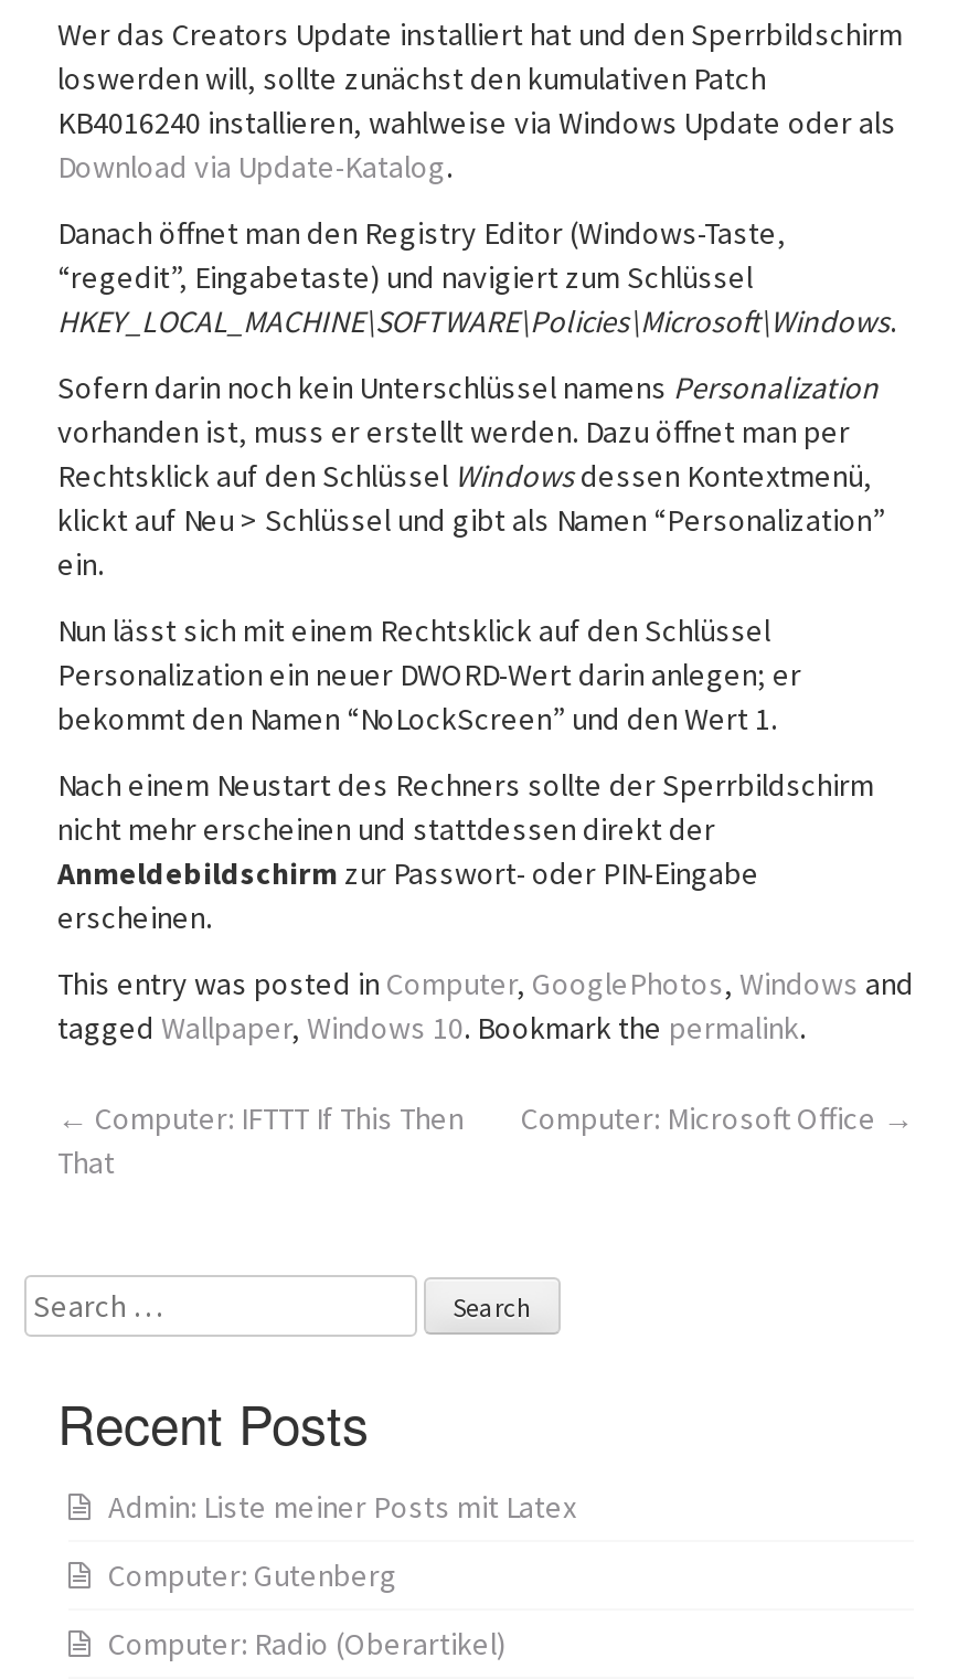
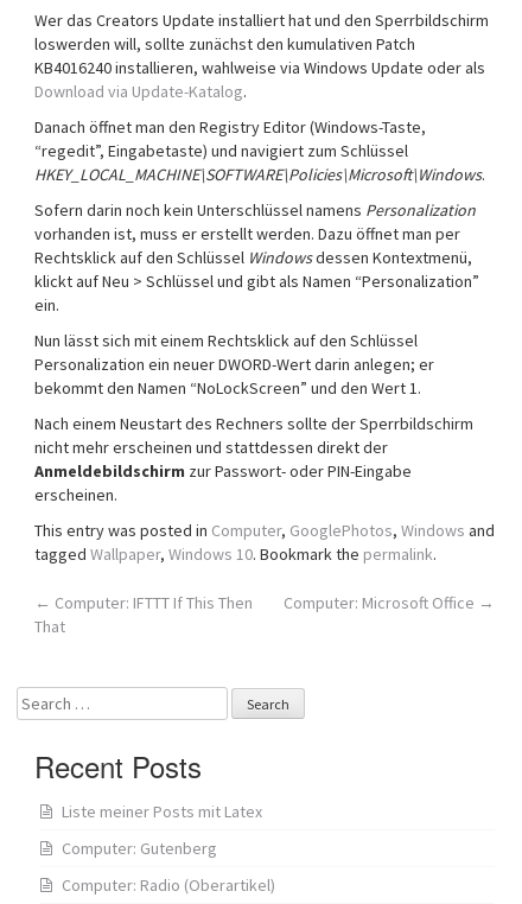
[108,1487,576,1527] Admin: Liste meiner Posts mit Latex -> [62,801,262,822] Liste meiner Posts mit Latex

